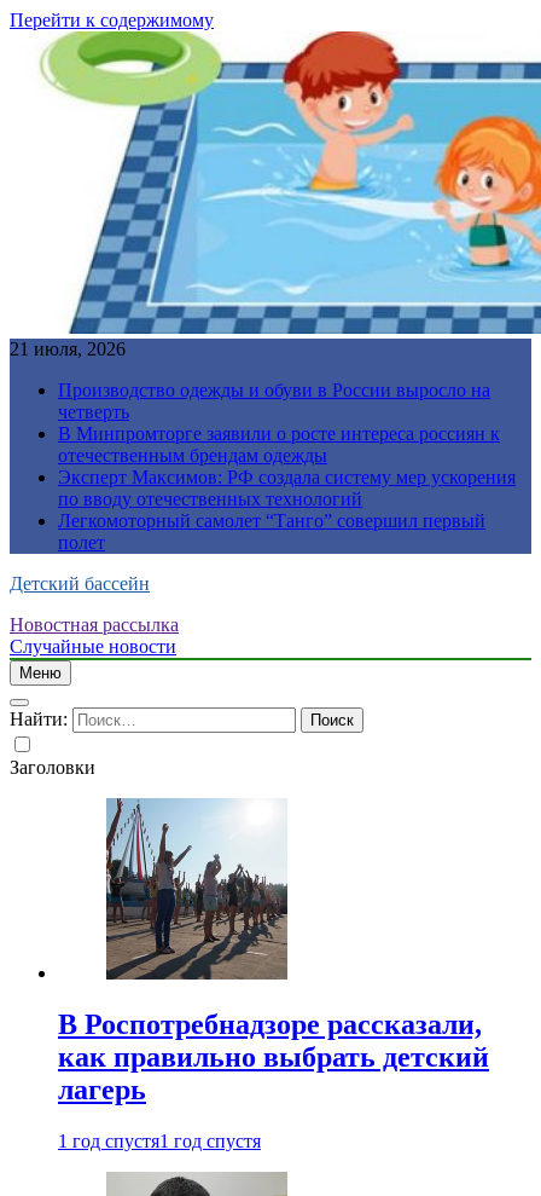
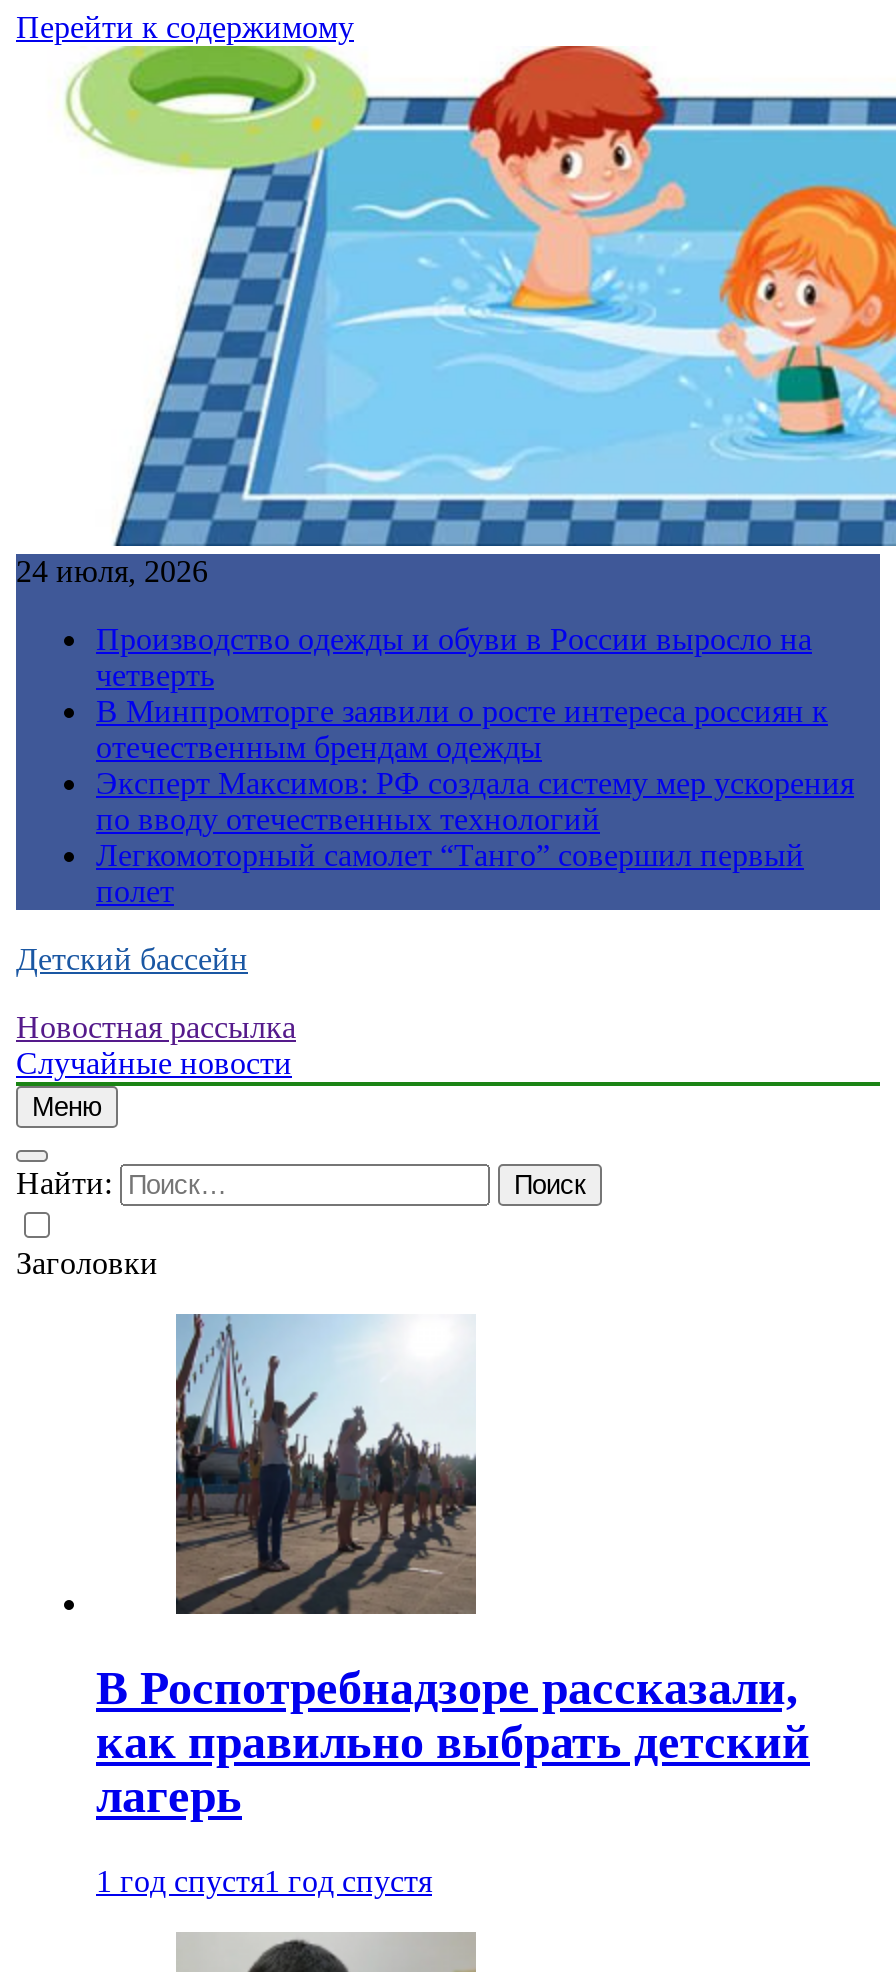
[10,339,126,359] 21 июля, 2026 -> [16,554,208,588] 24 июля, 2026

